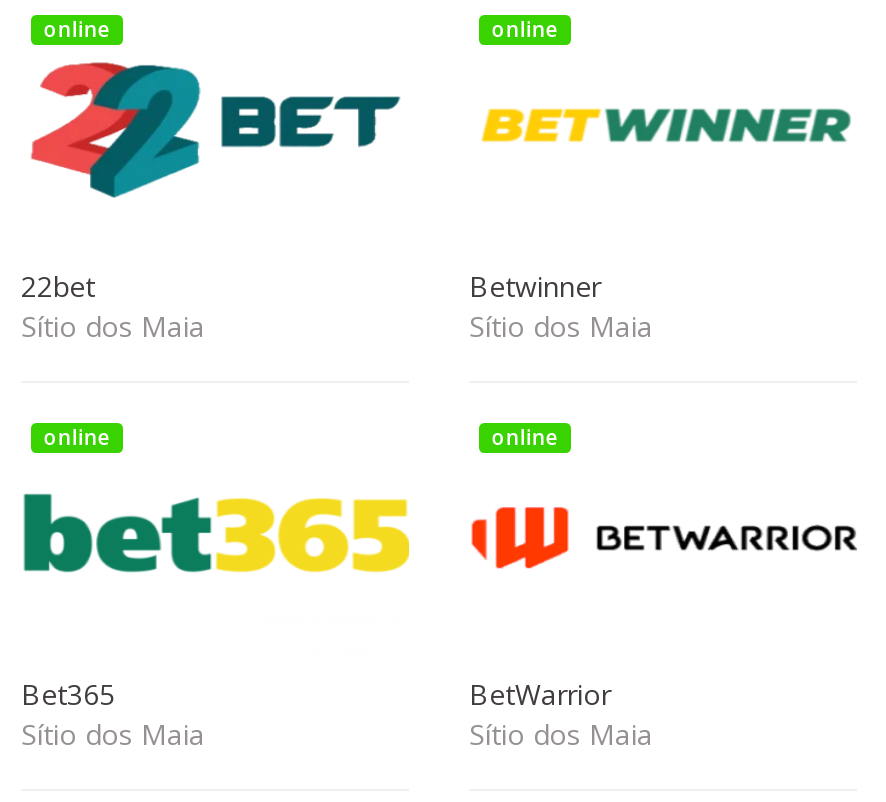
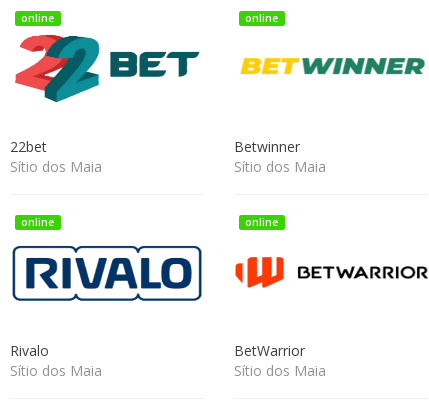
[23,485,411,595] [image] -> [11,245,204,302] [image]
[21,675,115,713] Bet365 -> [10,341,49,360] Rivalo

